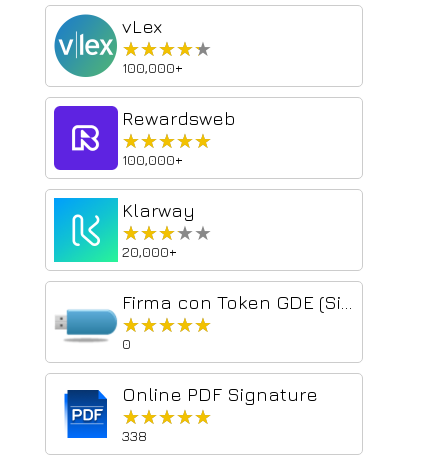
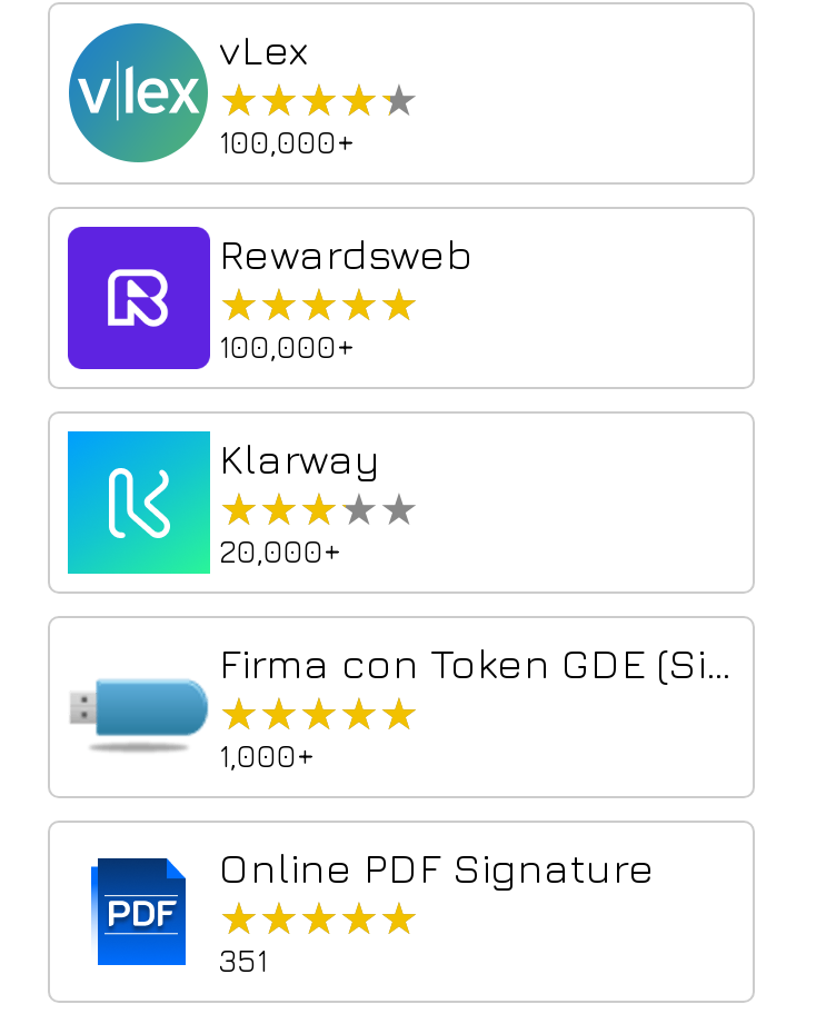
[122,335,131,352] 0 -> [219,736,315,774] 1,000+
[122,427,147,444] 338 -> [219,941,268,979] 351

